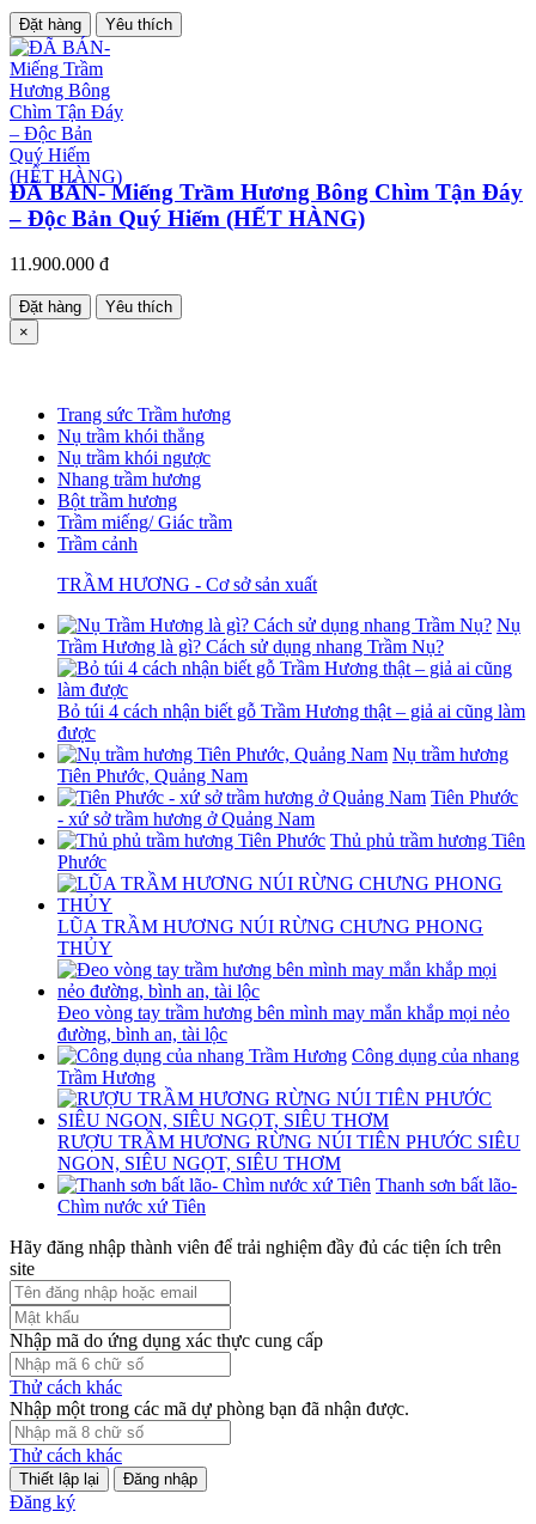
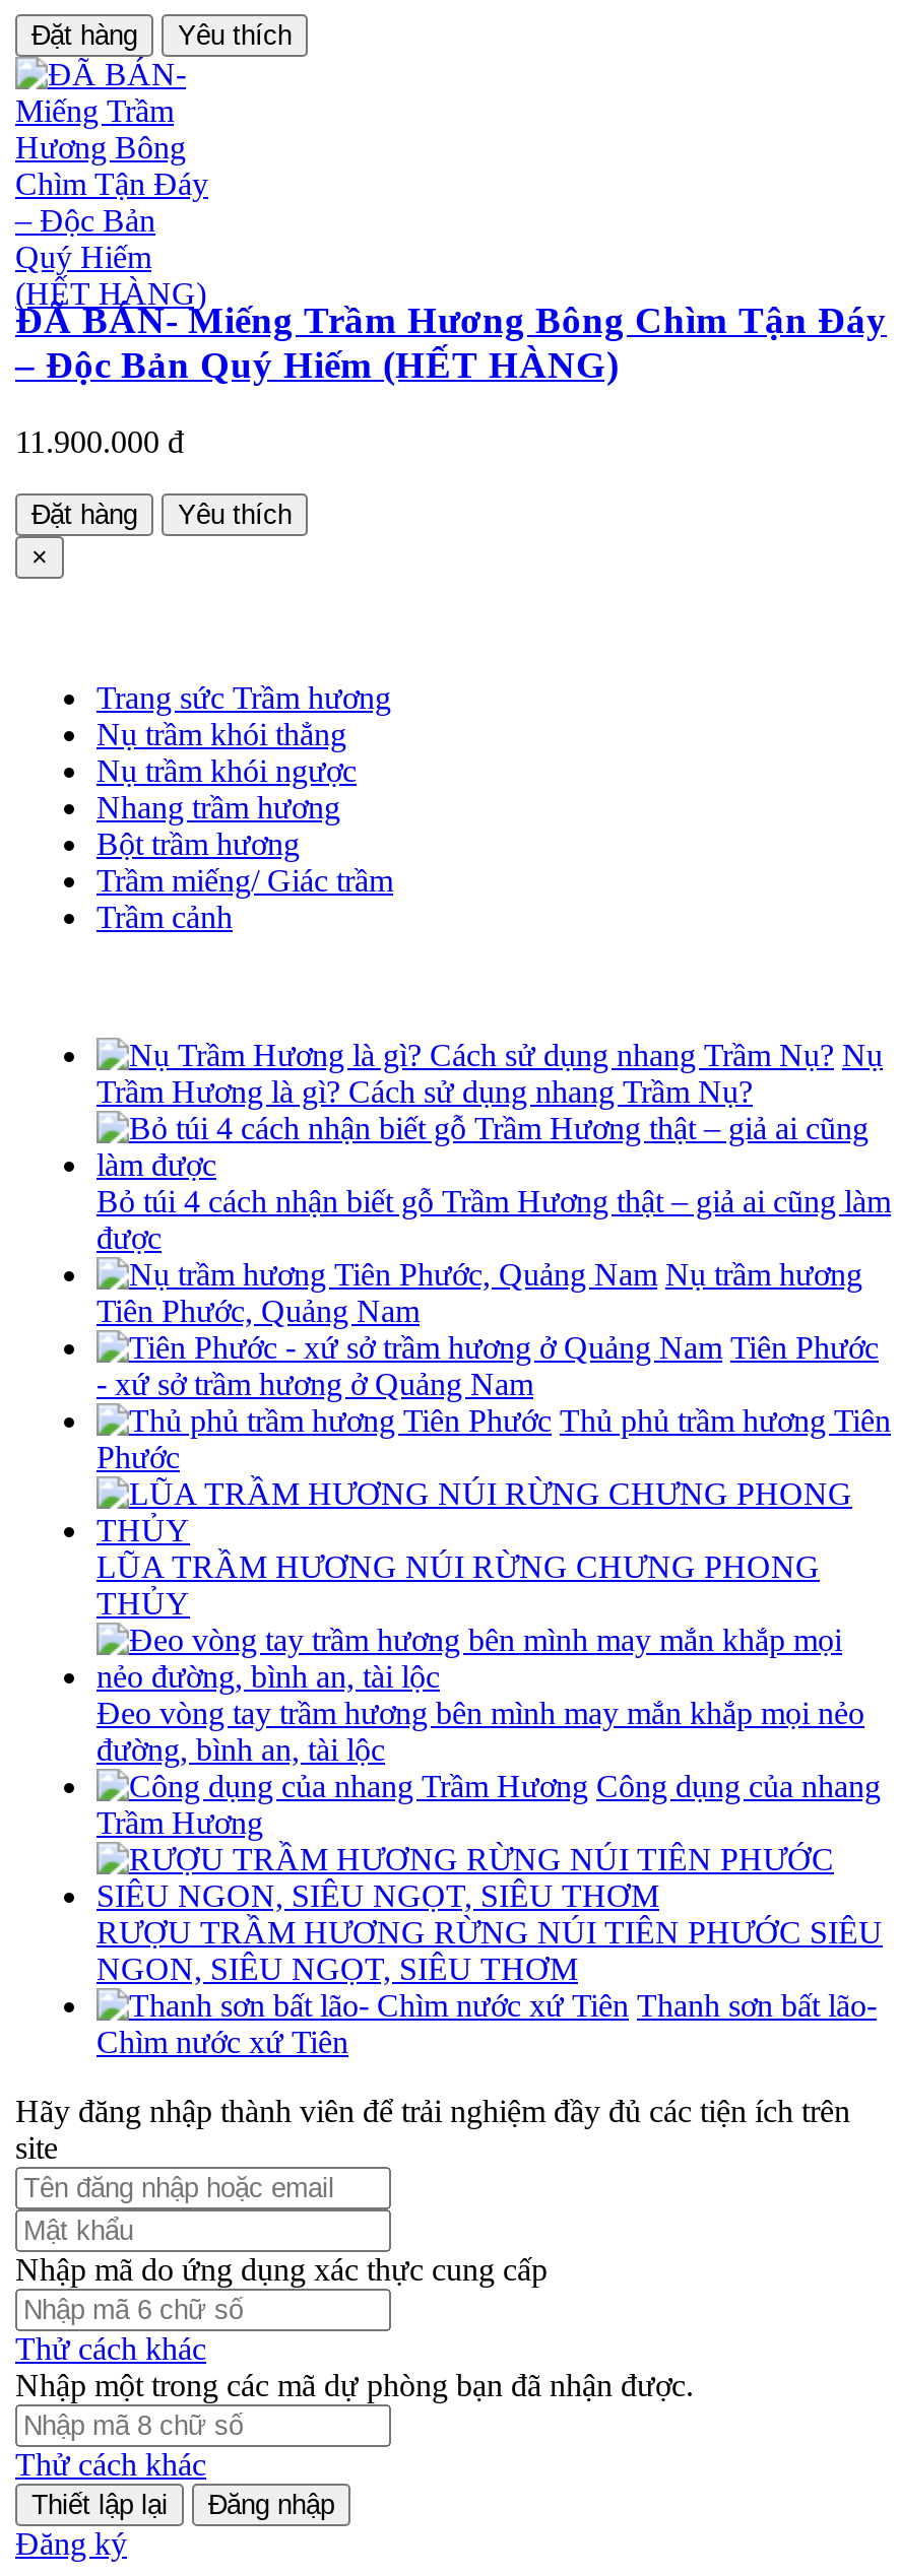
[57,575,317,595] TRẦM HƯƠNG - Cơ sở sản xuất -> none

